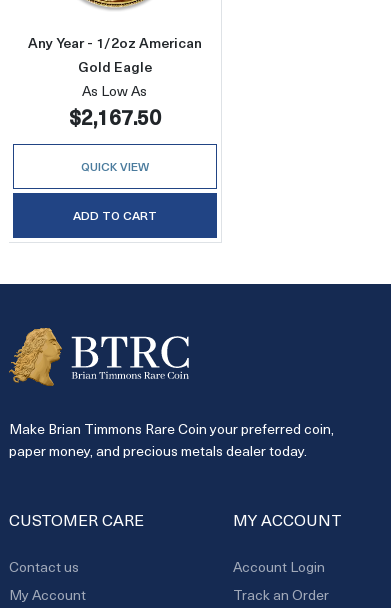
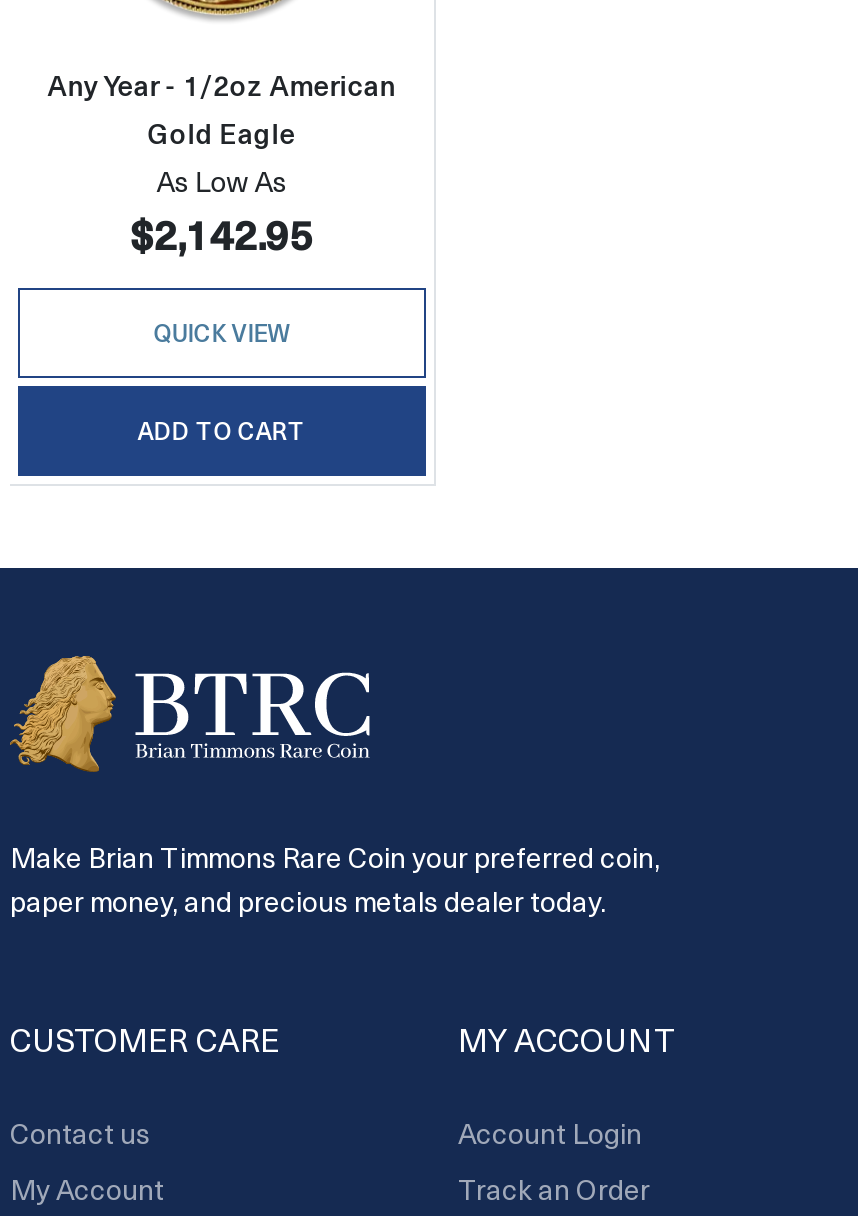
[69,103,161,130] $2,167.50 -> [130,206,314,260] $2,142.95

